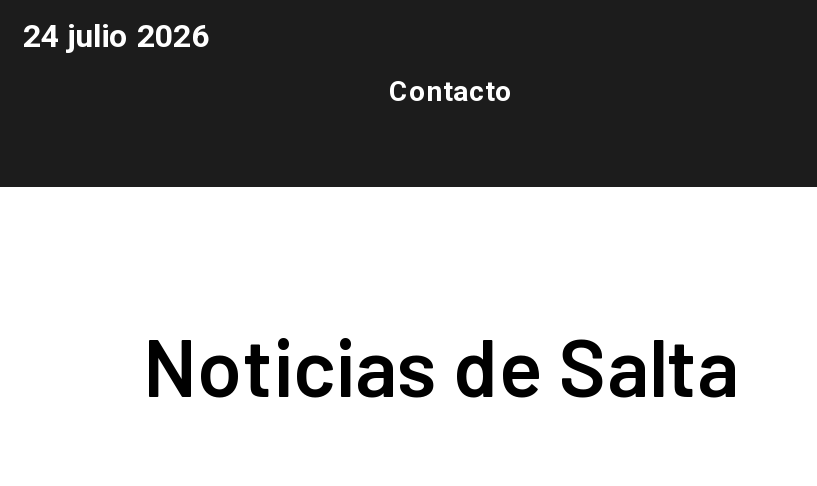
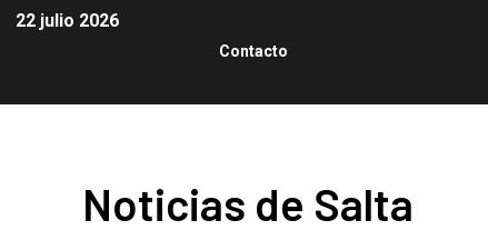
[23,18,209,56] 24 julio 2026 -> [16,10,119,31] 22 julio 2026

